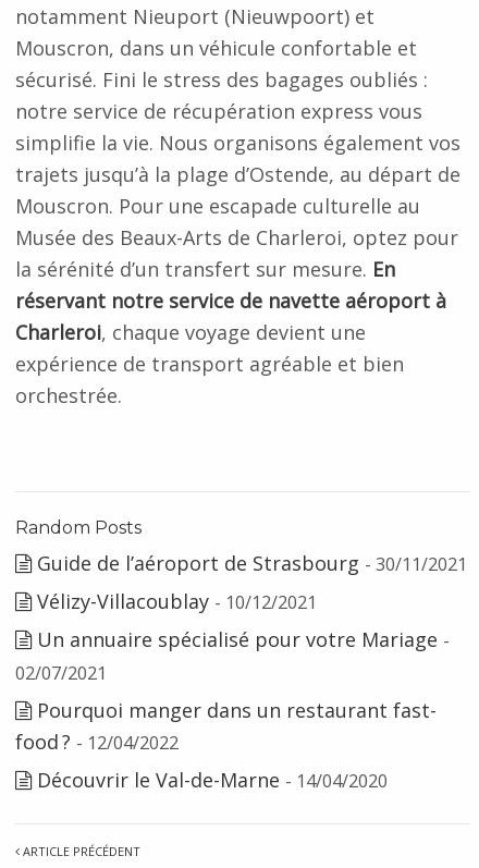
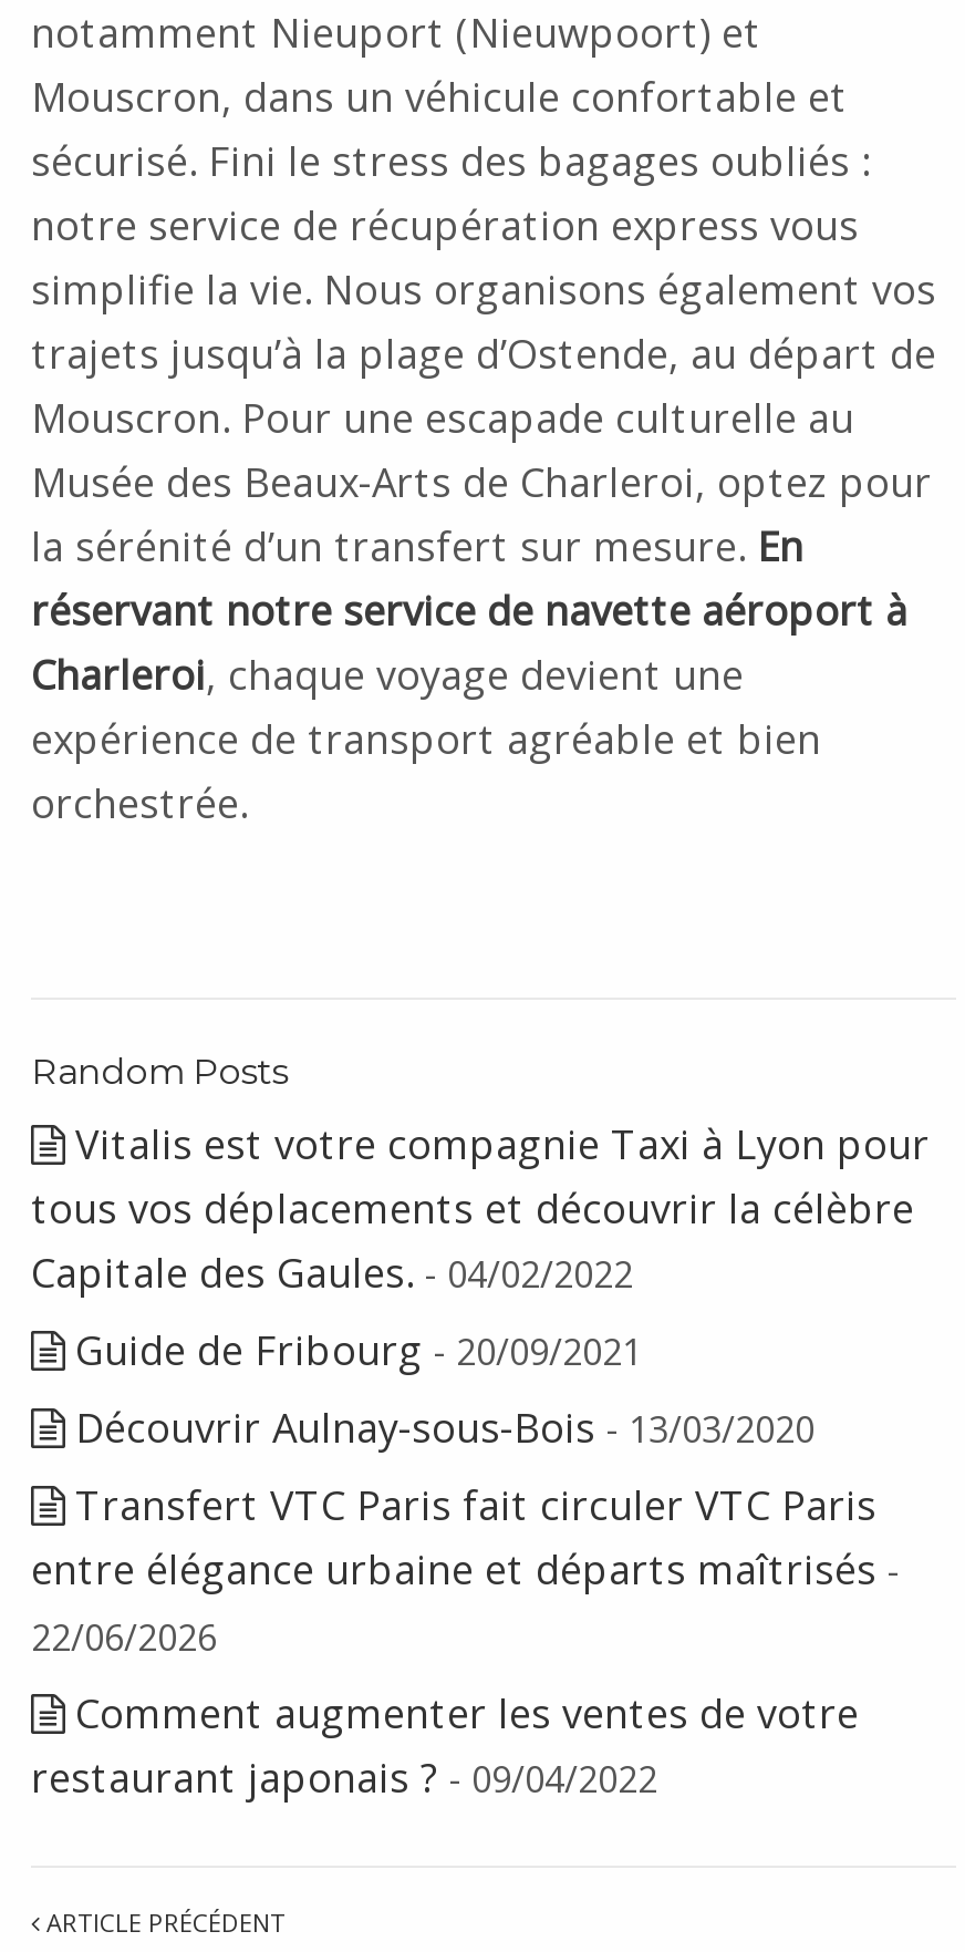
[37,550,467,576] Guide de l’aéroport de Strasbourg - 30/11/2021 -> [31,1118,930,1300] Vitalis est votre compagnie Taxi à Lyon pour | tous vos déplacements et découvrir la célèbre | Capitale des Gaules. - 04/02/2022
[37,588,317,614] Vélizy-Villacoublay - 10/12/2021 -> [75,1324,642,1377] Guide de Fribourg - 20/09/2021
[15,626,450,685] Un annuaire spécialisé pour votre Mariage - | 02/07/2021 -> [75,1402,814,1455] Découvrir Aulnay-sous-Bois - 13/03/2020
[15,697,437,755] Pourquoi manger dans un restaurant fast- | food ? - 12/04/2022 -> [31,1479,901,1663] Transfert VTC Paris fait circuler VTC Paris | entre élégance urbaine et départs maîtrisés - | 22/06/2026
[37,767,388,793] Découvrir le Val-de-Marne - 14/04/2020 -> [31,1687,859,1805] Comment augmenter les ventes de votre | restaurant japonais ? - 09/04/2022

